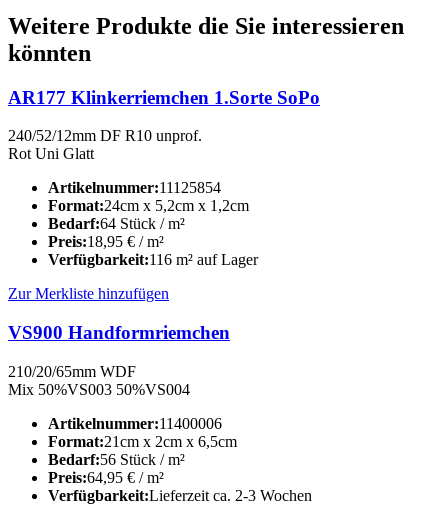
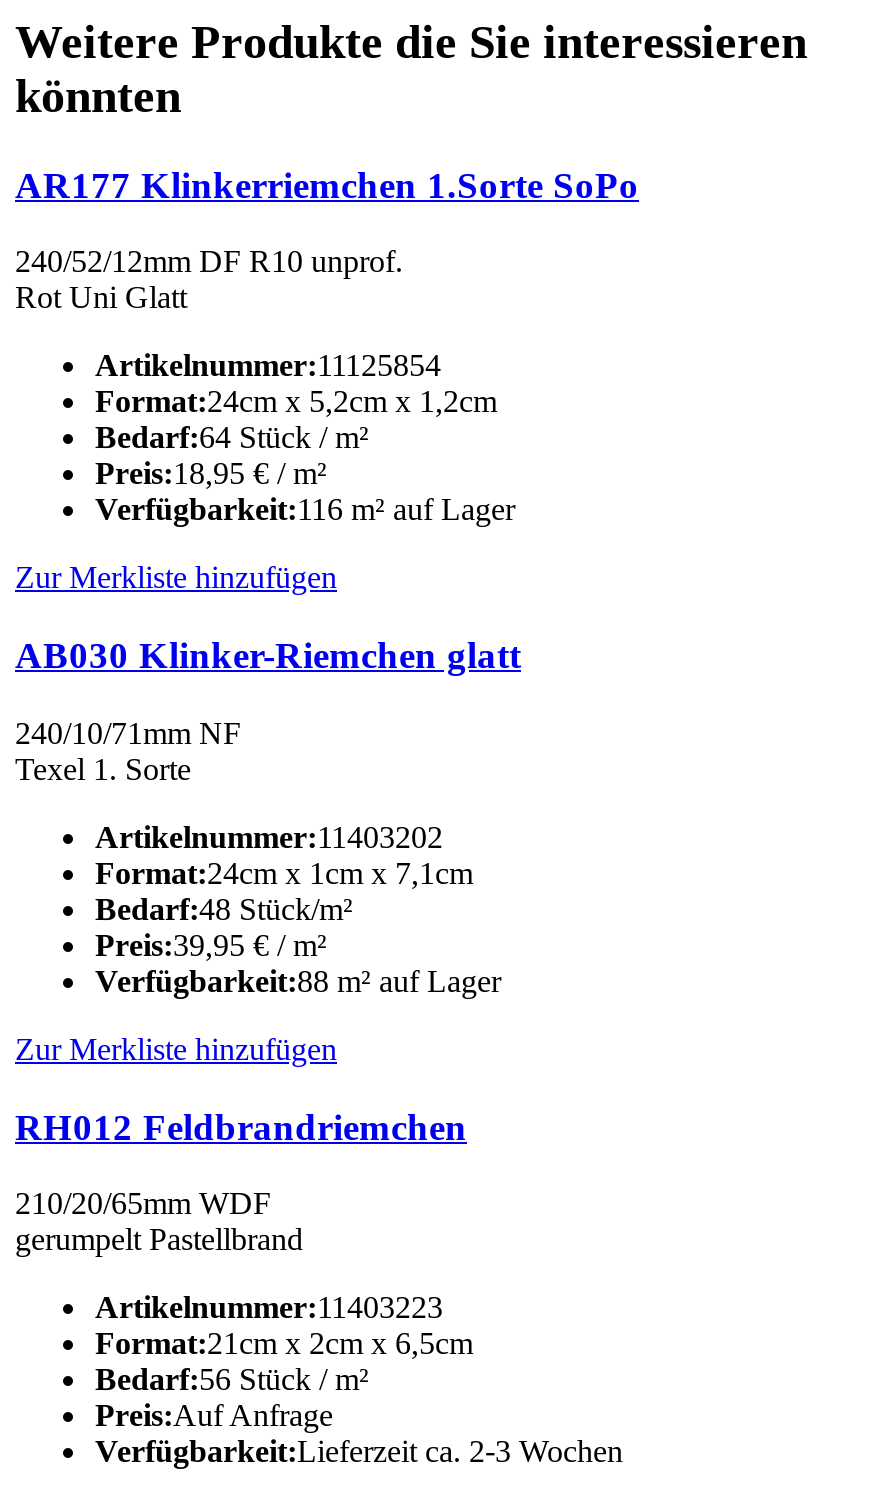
[8,322,230,343] VS900 Handformriemchen -> [15,634,521,1147] AB030 Klinker-Riemchen glatt | 240/10/71mm NF | Texel 1. Sorte | Artikelnummer:11403202 | Format:24cm x 1cm x 7,1cm | Bedarf:48 Stück/m² | Preis:39,95 €/ m² | Verfügbarkeit:88 m² auf Lager | Zur Merkliste hinzufügen | RH012 Feldbrandriemchen
[8,381,190,398] Mix 50%VS003 50%VS004 -> [15,1223,303,1257] gerumpelt Pastellbrand
[48,415,222,432] Artikelnummer:11400006 -> [95,1291,443,1325] Artikelnummer:11403223
[48,469,164,486] Preis:64,95 €/ m² -> [95,1399,333,1433] Preis:Auf Anfrage

